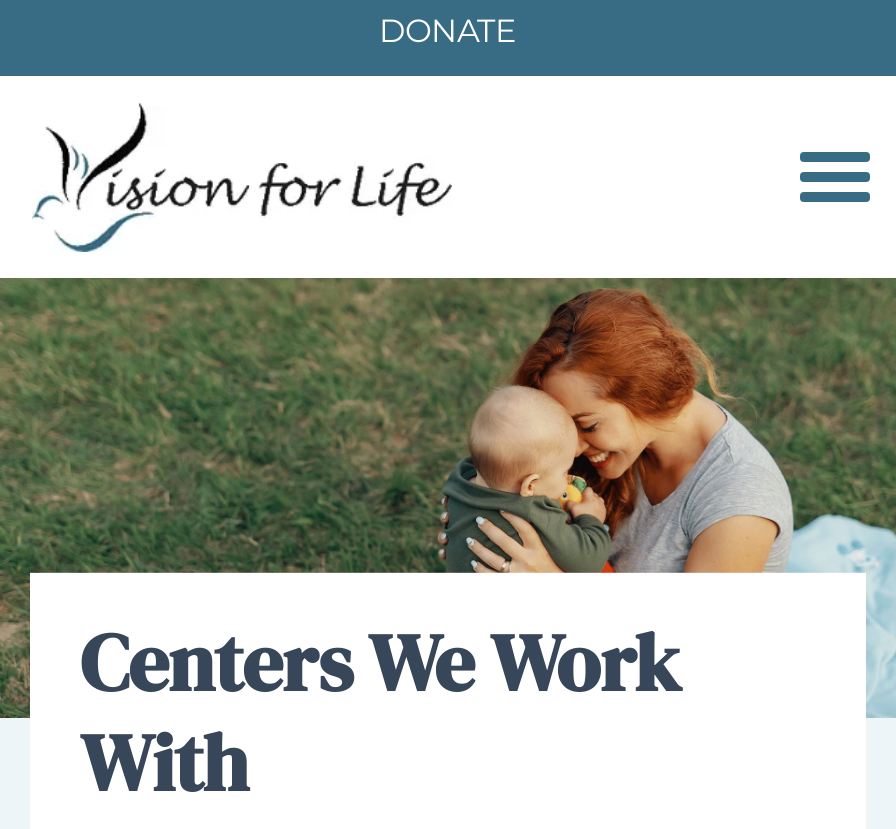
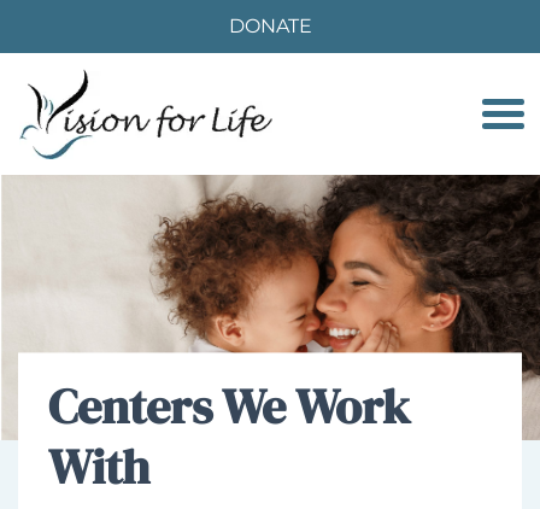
[6,276,890,720] [image] -> [4,175,536,440] [image]

